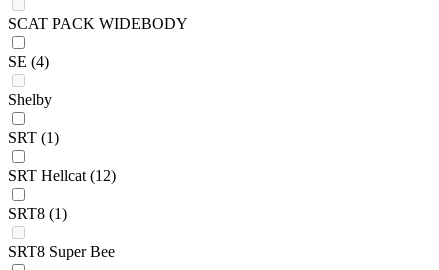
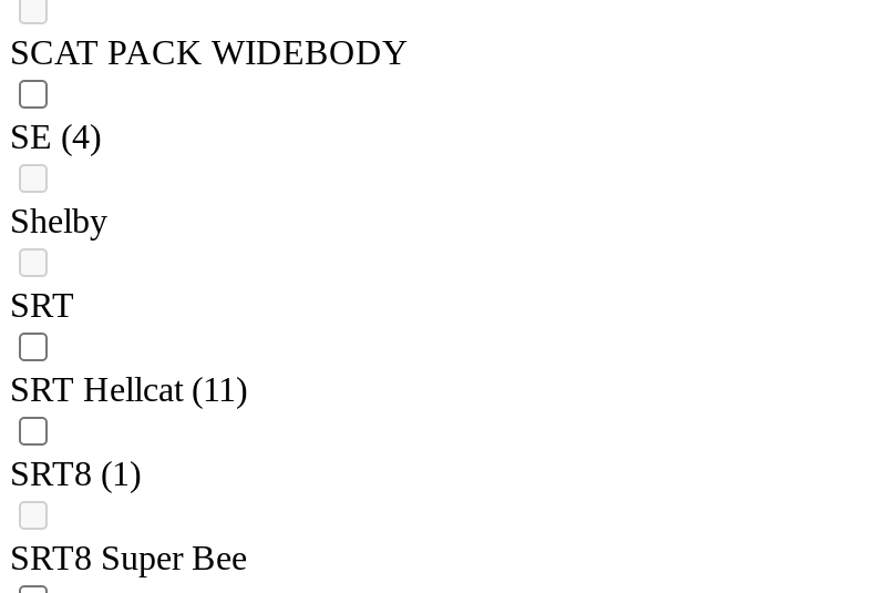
[8,129,59,146] SRT (1) -> [10,287,74,325] SRT
[8,167,116,184] SRT Hellcat (12) -> [10,371,247,409] SRT Hellcat (11)

